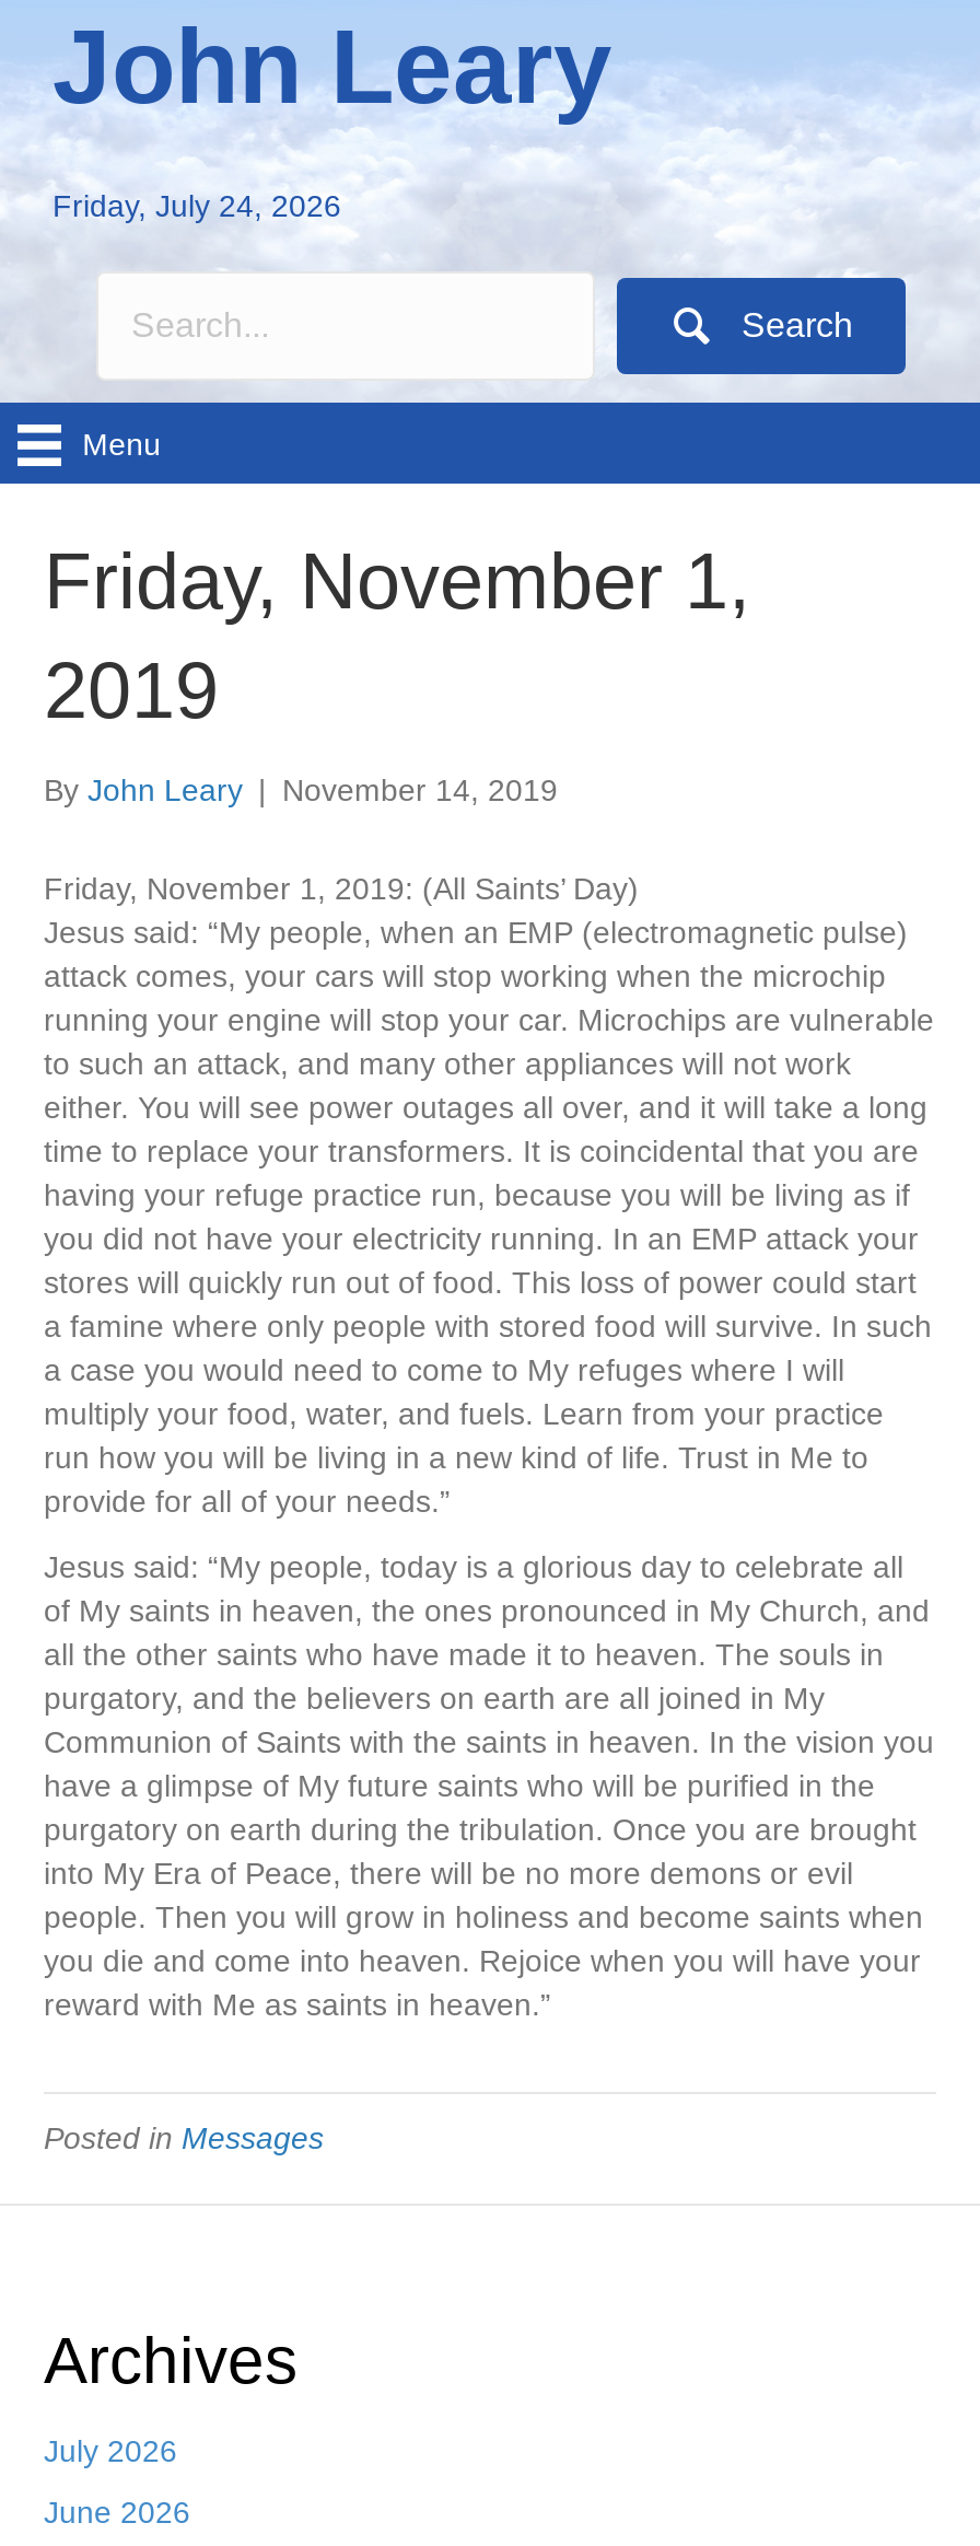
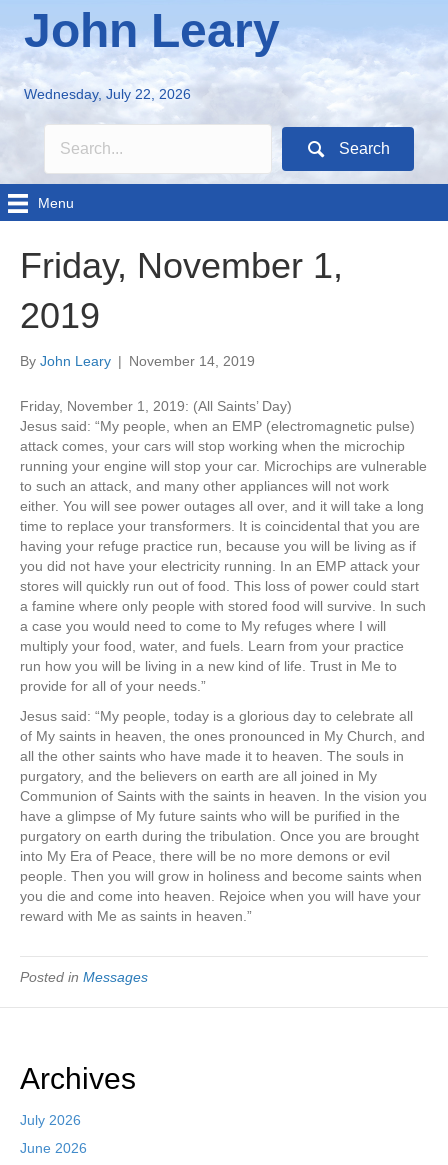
[52,188,341,223] Friday, July 24, 2026 -> [24,86,191,102] Wednesday, July 22, 2026

